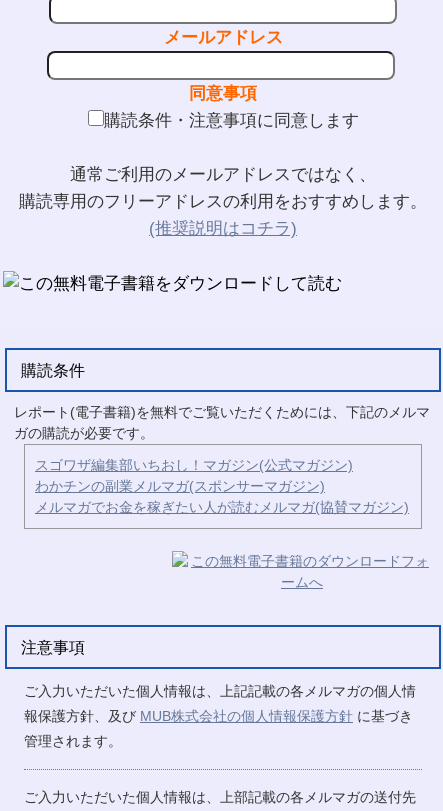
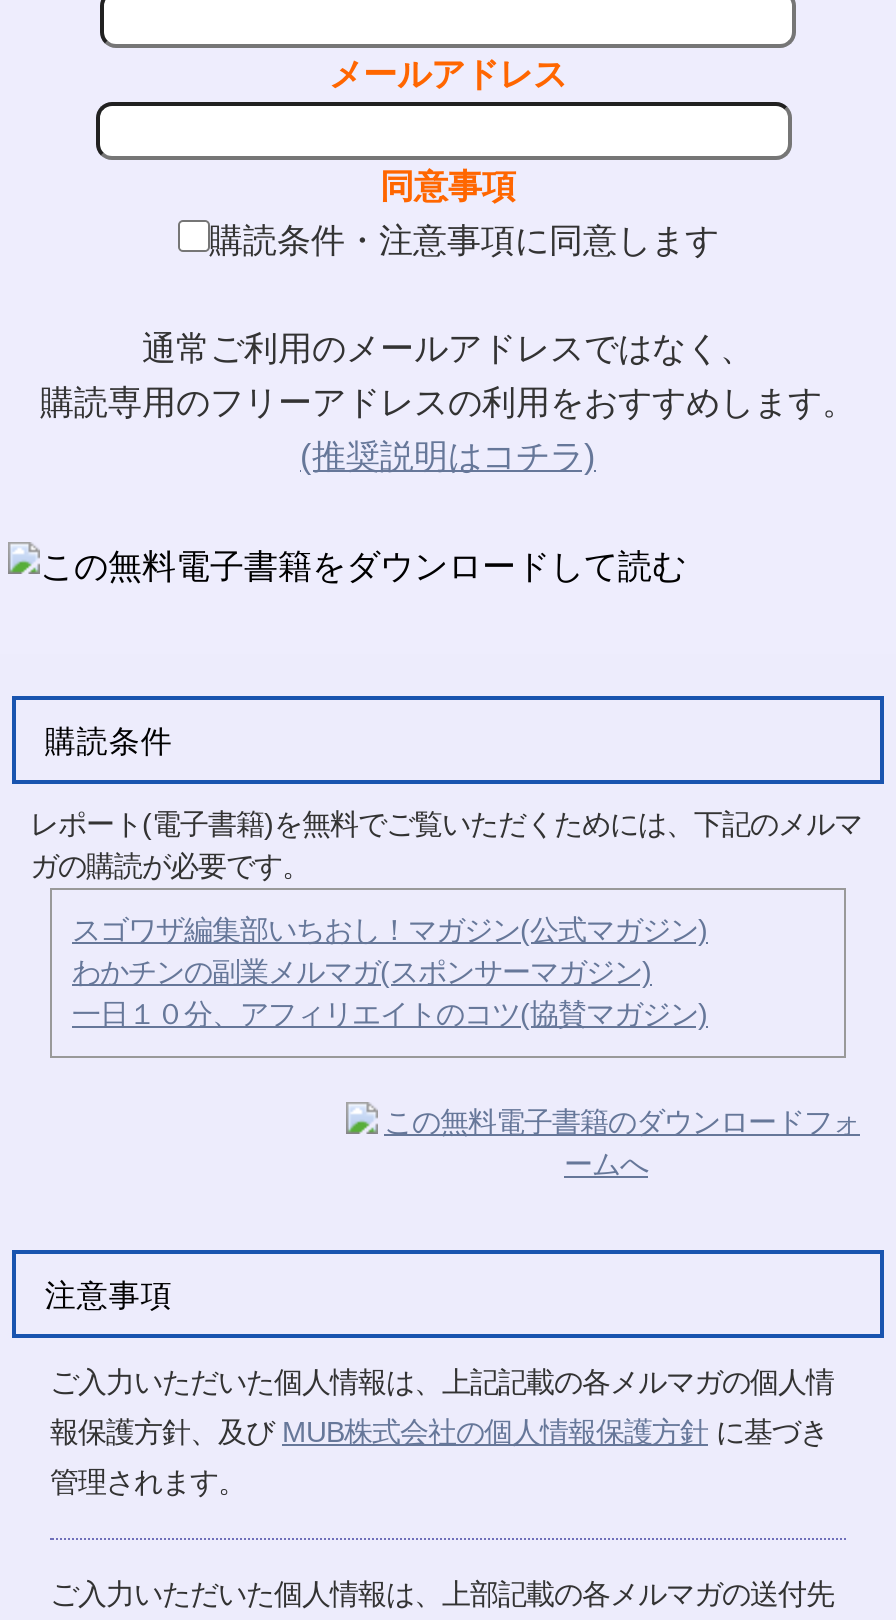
[35,499,409,515] メルマガでお金を稼ぎたい人が読むメルマガ(協賛マガジン) -> [72,998,708,1030] 一日１０分、アフィリエイトのコツ(協賛マガジン)

